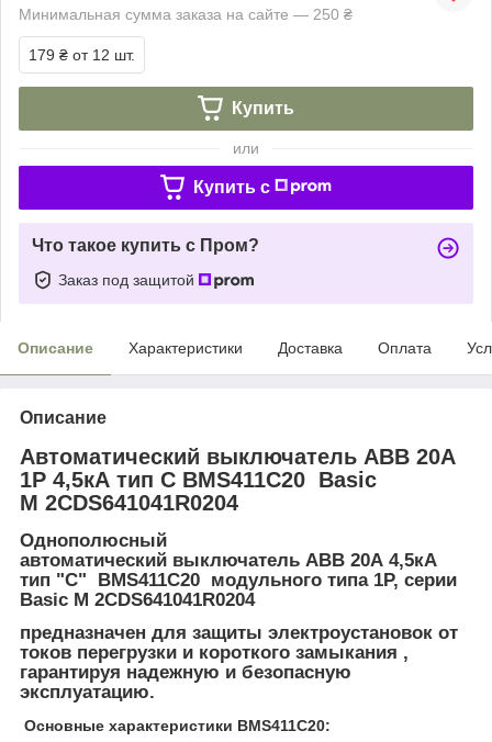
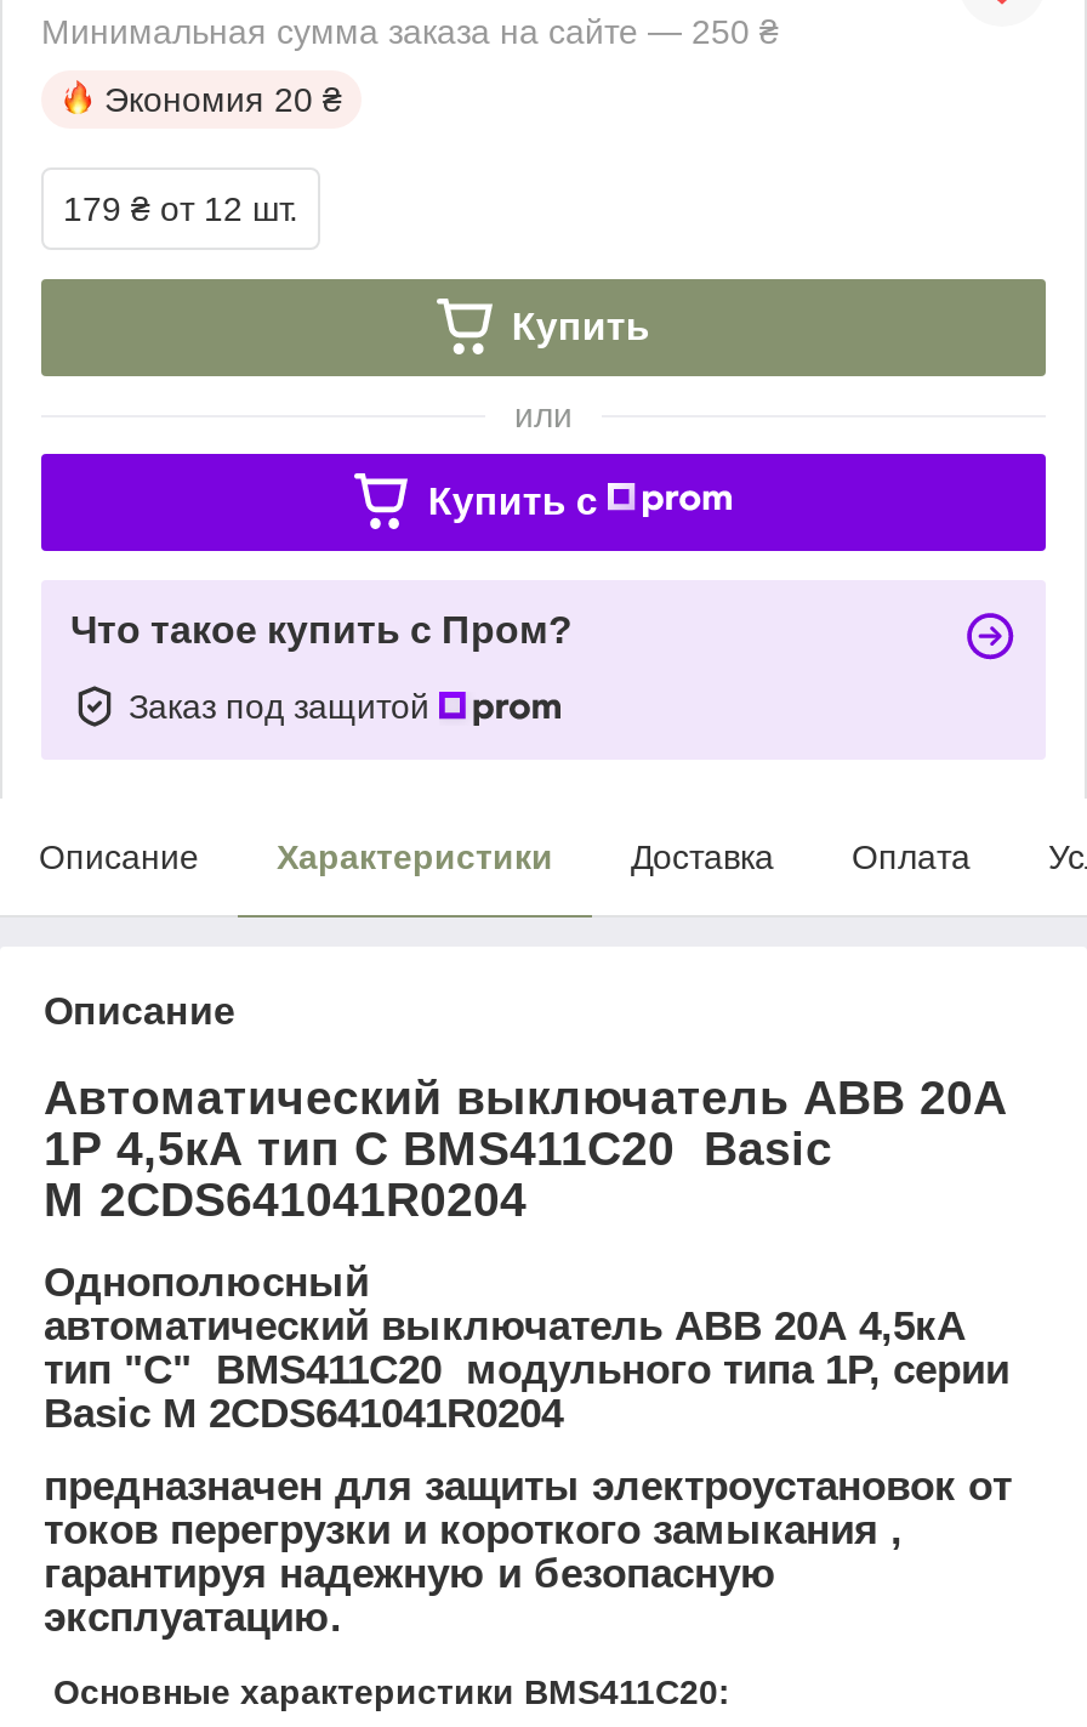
none -> [104,80,342,118] Экономия 20 ₴

